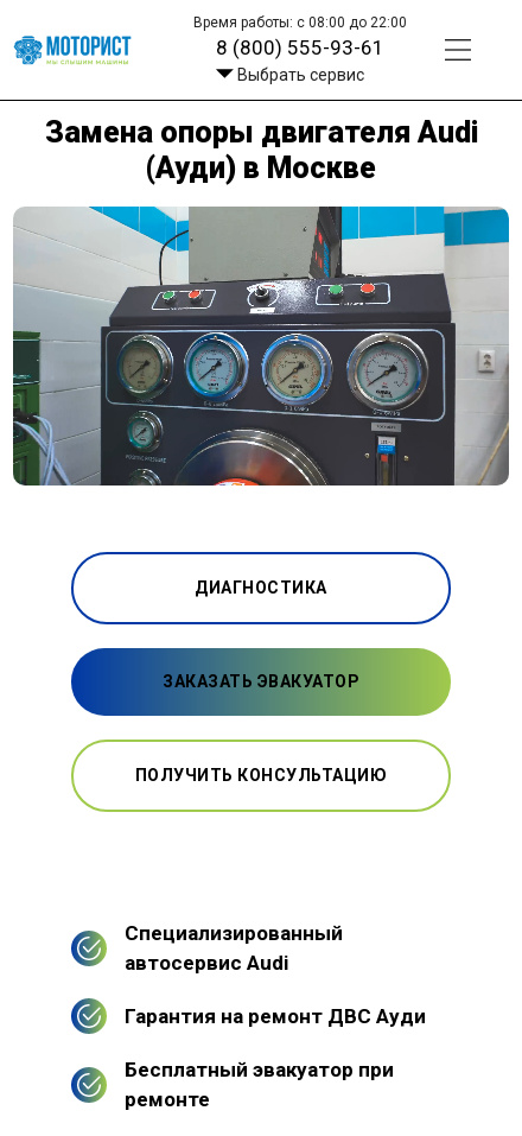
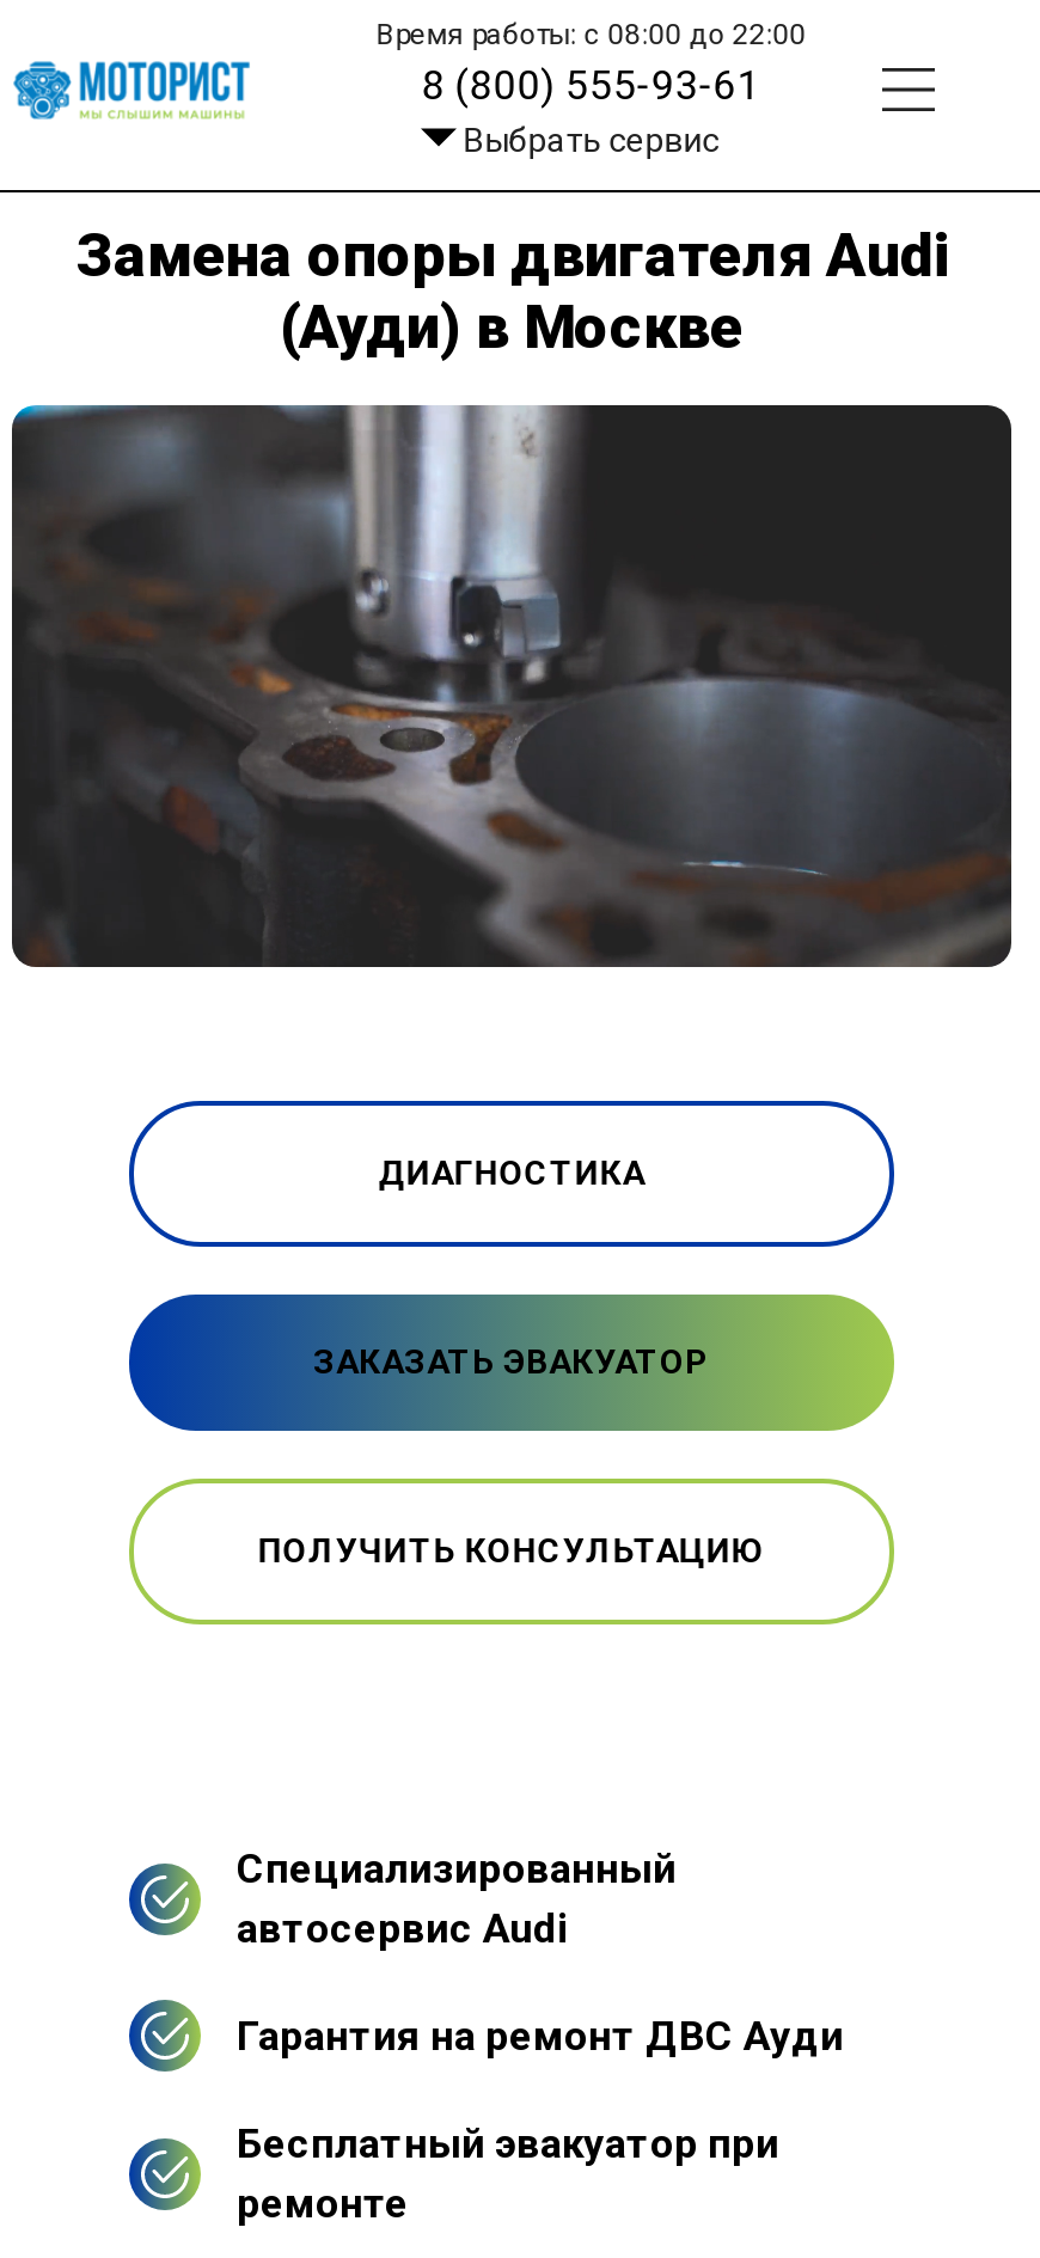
[12,205,510,487] [image] -> [12,403,1014,969] [image]

